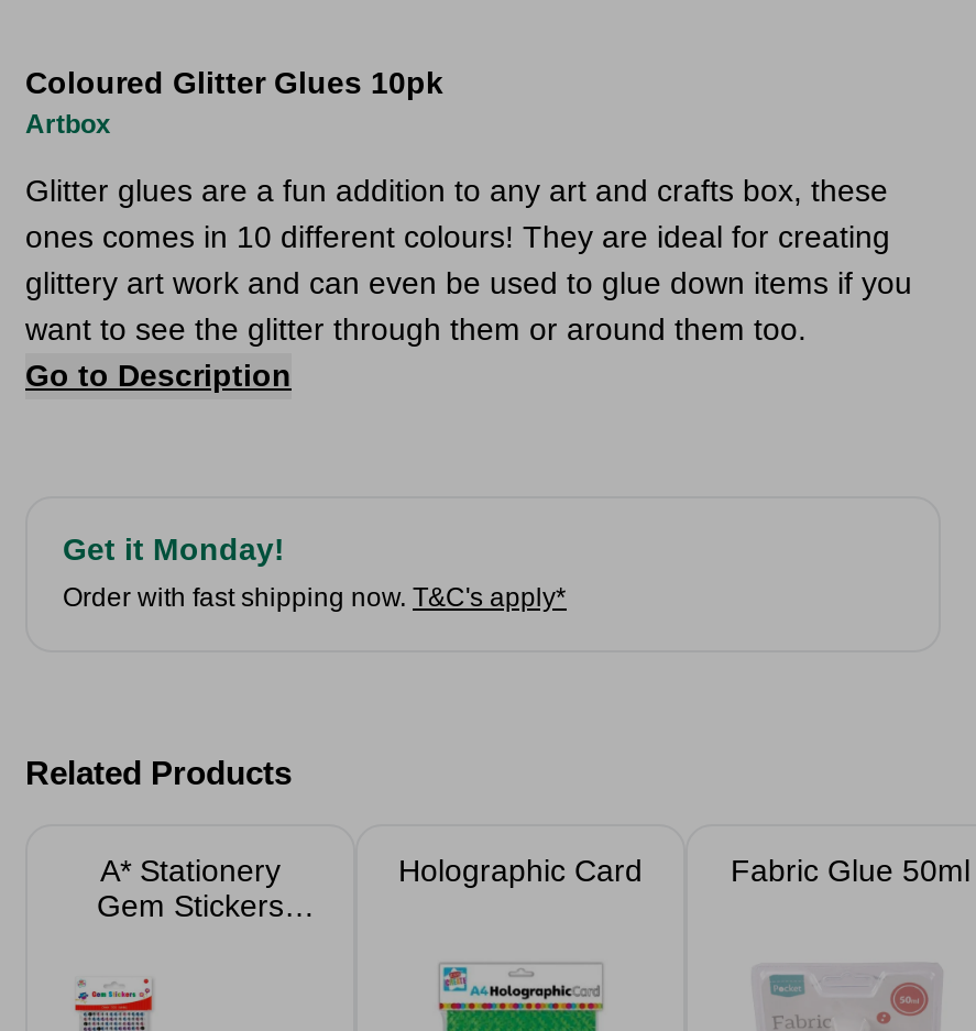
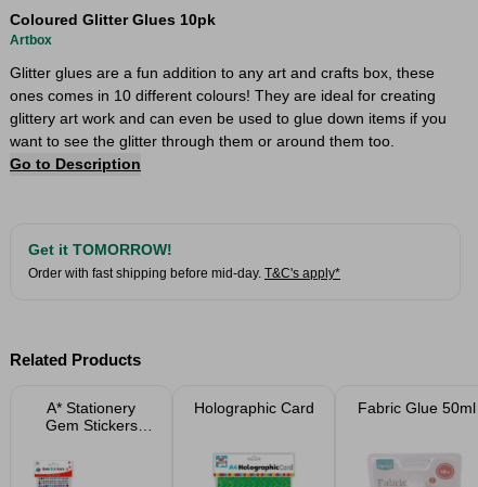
[63,531,567,613] Get it Monday! | Order with fast shipping now. T&C's apply* -> [28,241,340,281] Get it TOMORROW! | Order with fast shipping before mid-day. T&C's apply*

